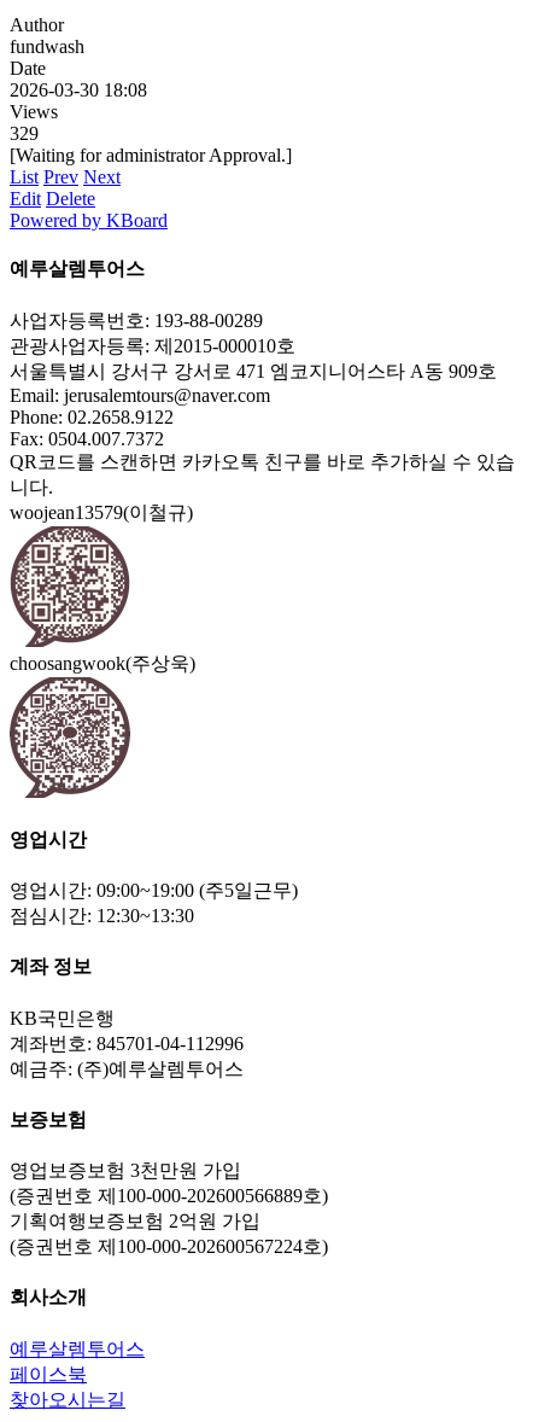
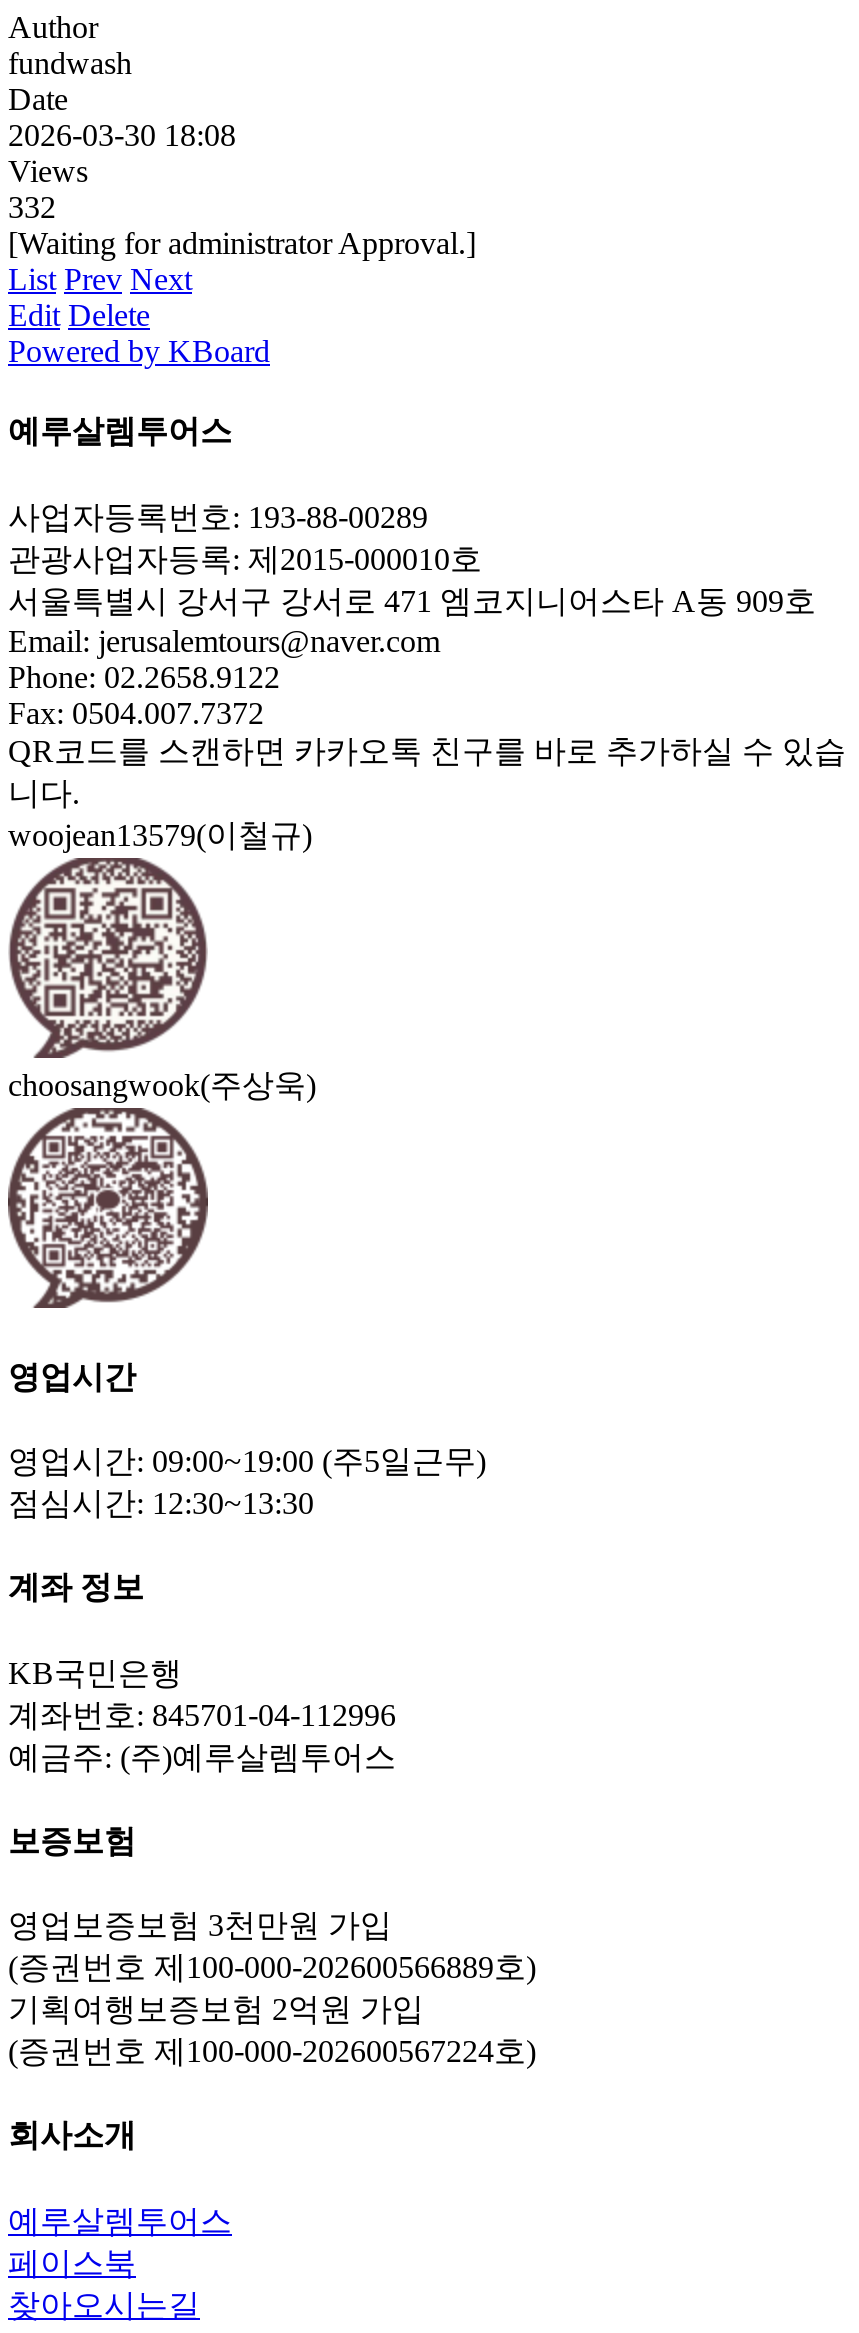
[10,123,39,144] 329 -> [8,190,56,224] 332

